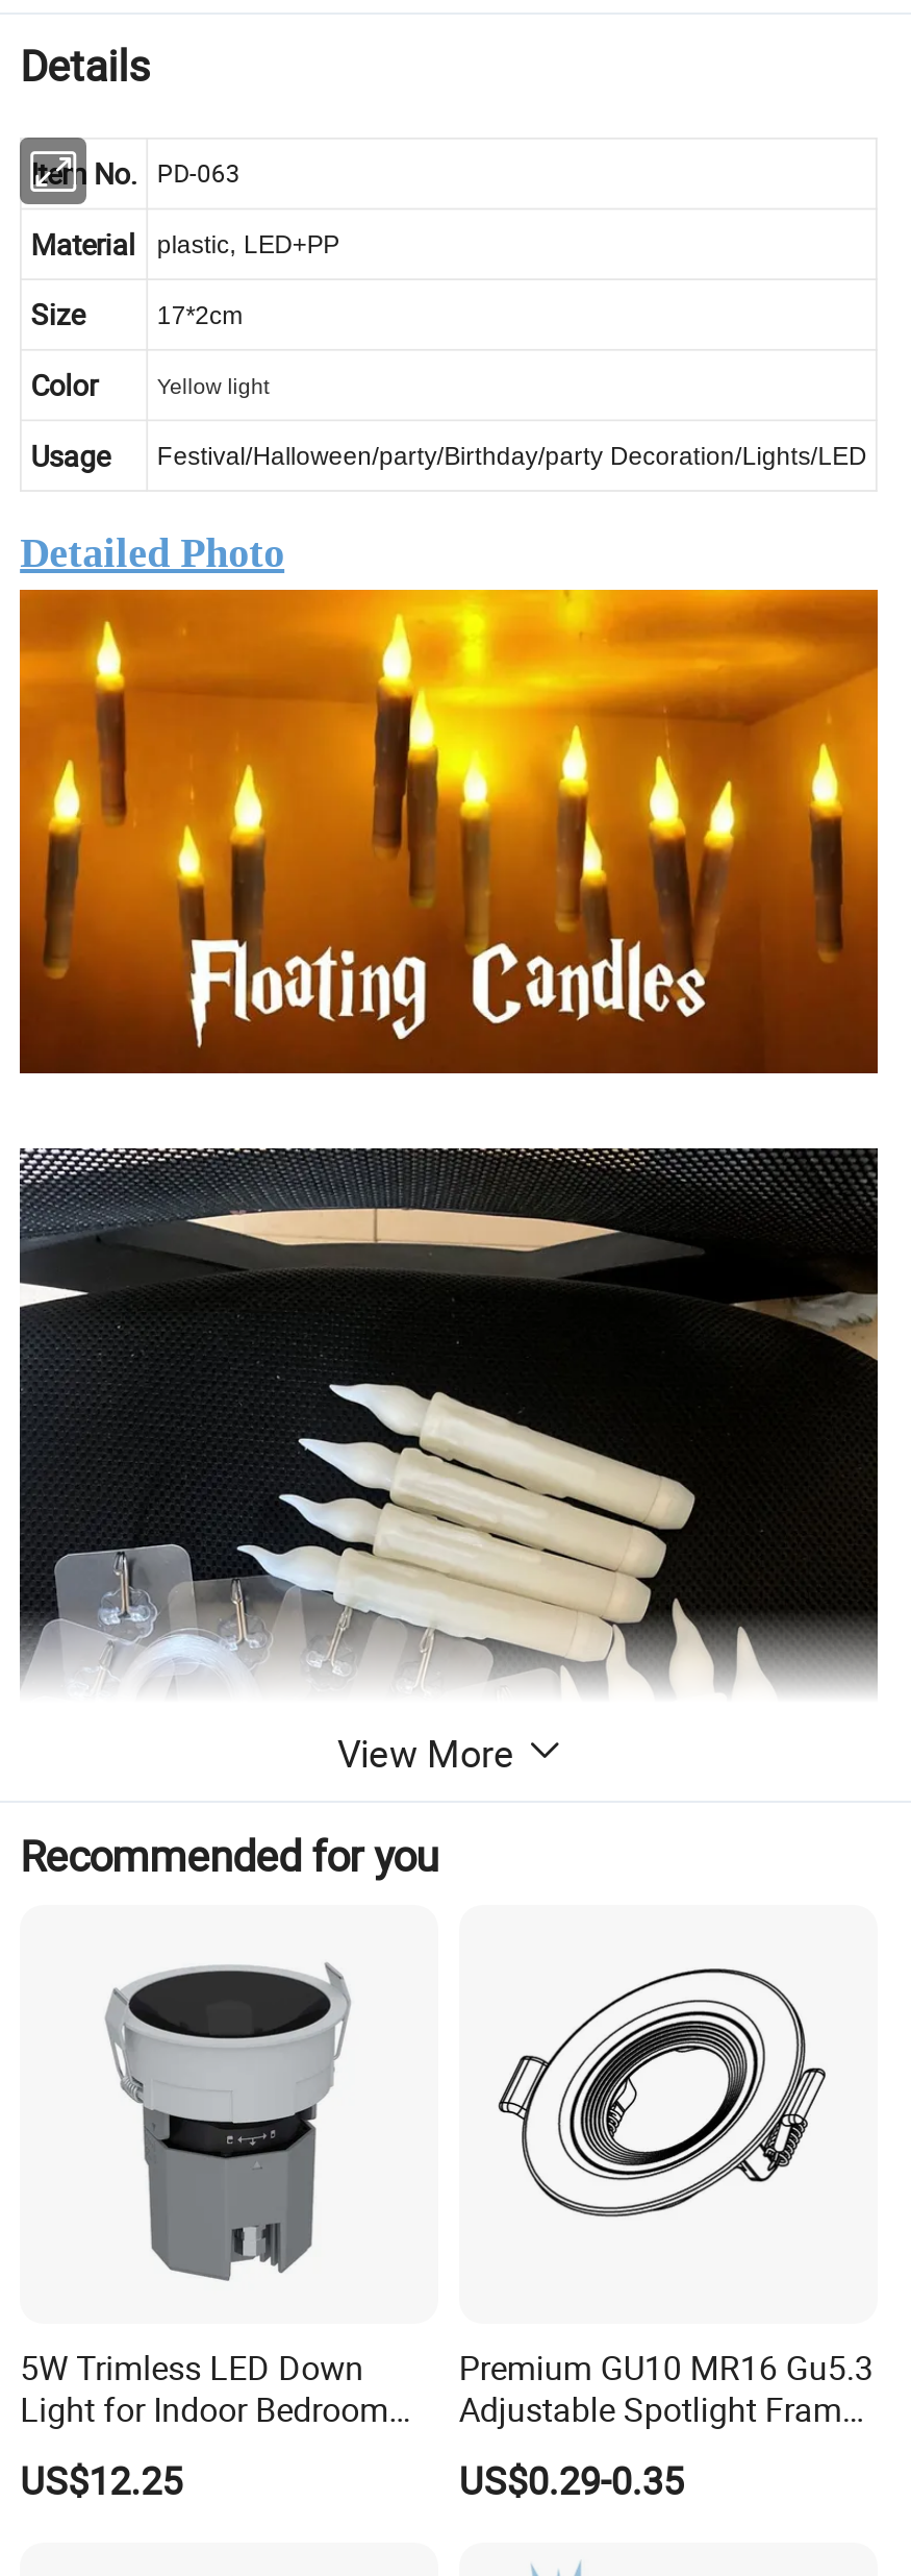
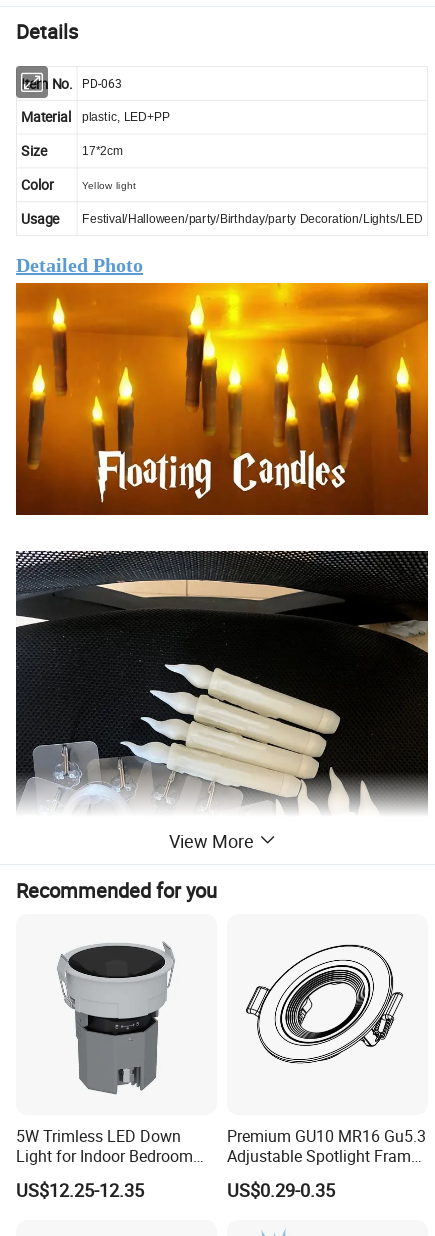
[20,2454,182,2504] US$12.25 -> [16,1177,144,1201] US$12.25-12.35

